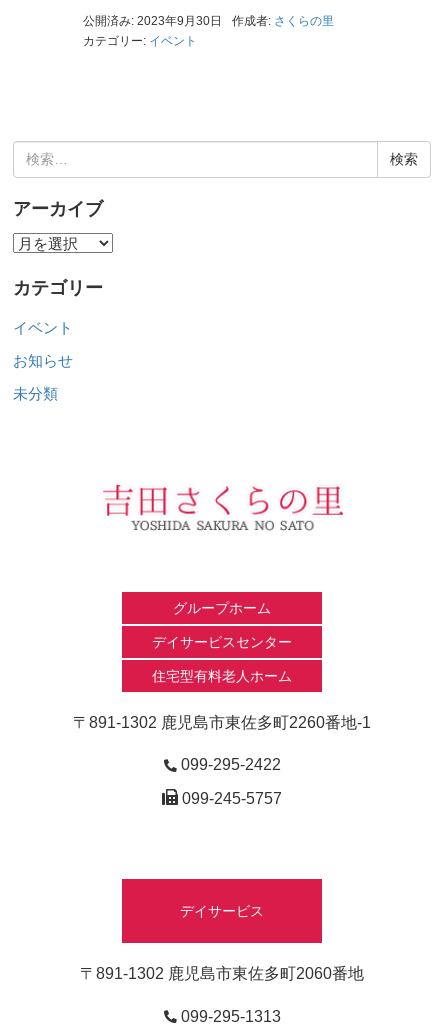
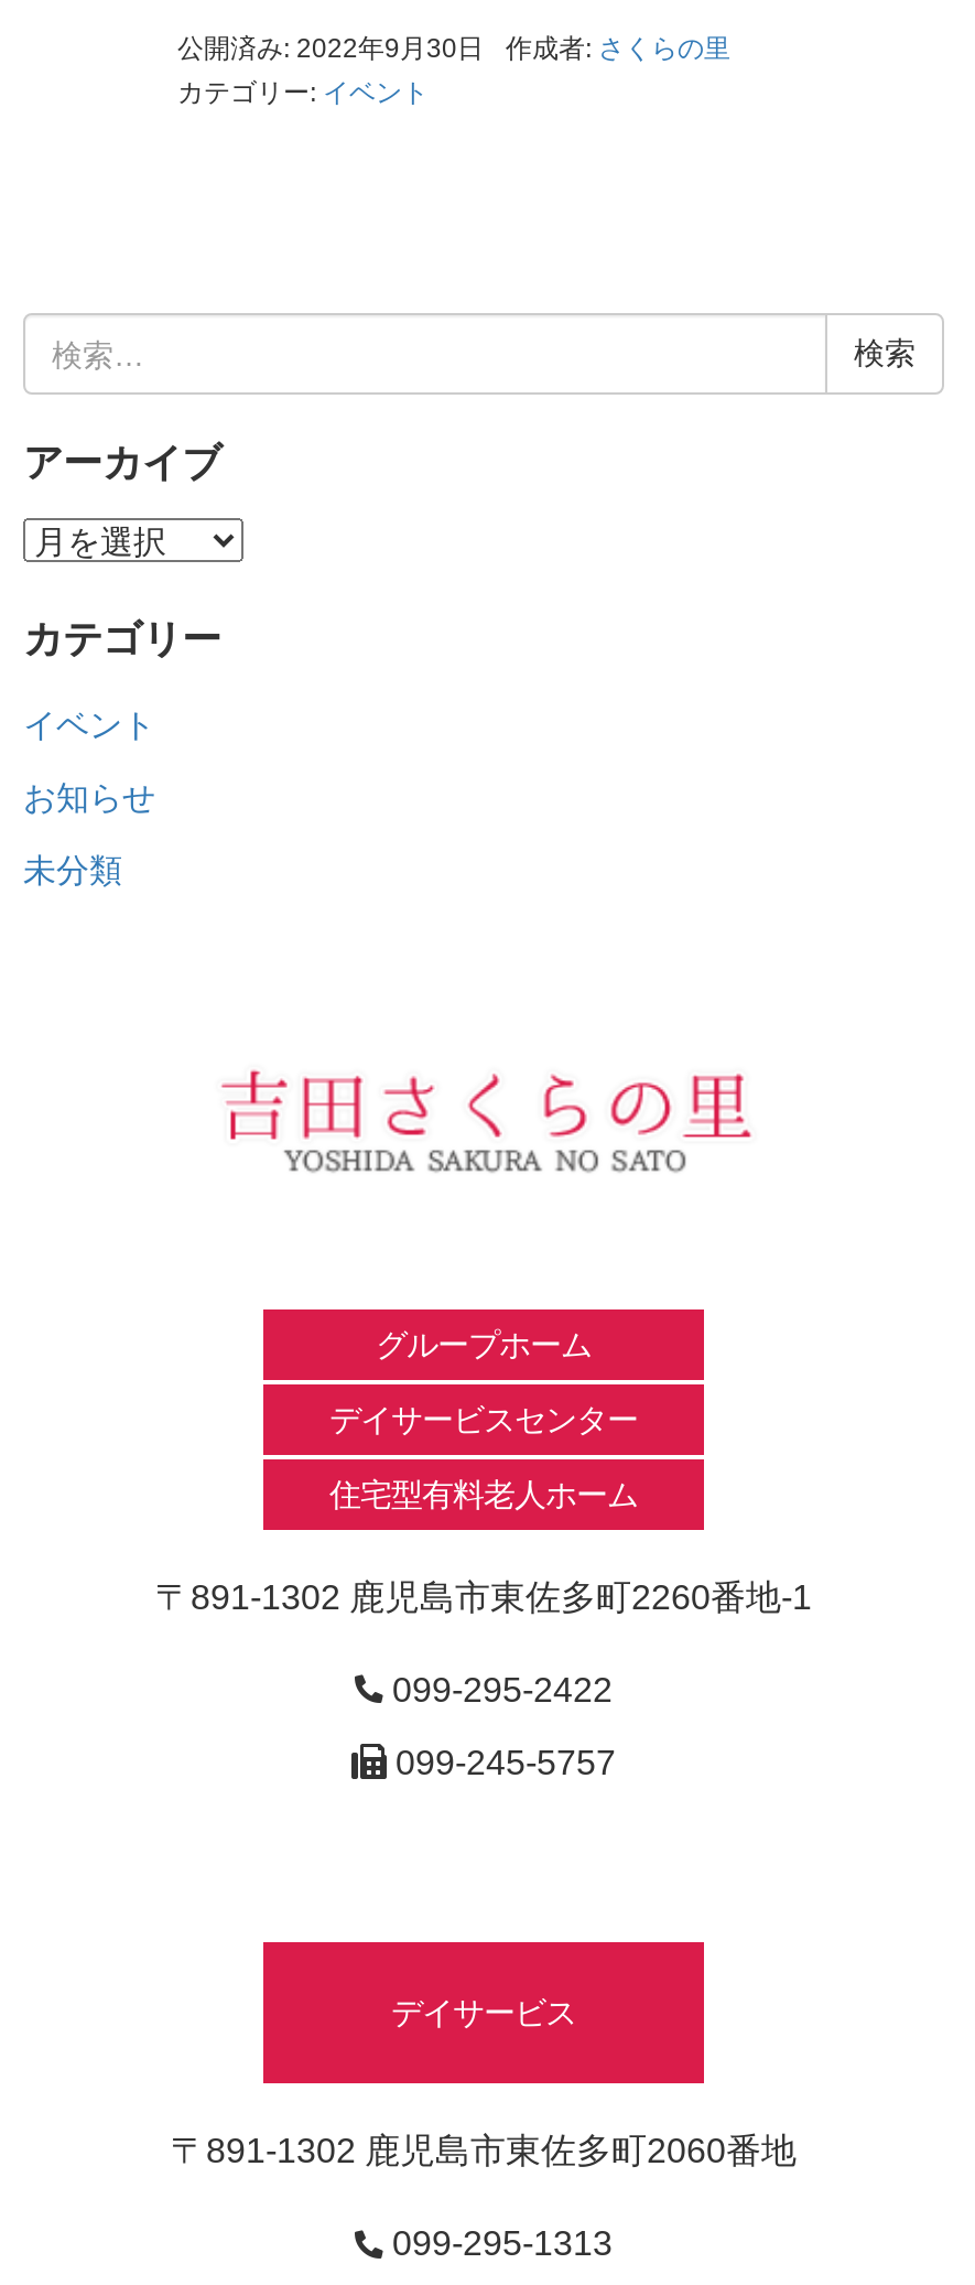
[83,14,222,28] 公開済み: 2023年9月30日 -> [177,34,484,65] 公開済み: 2022年9月30日

